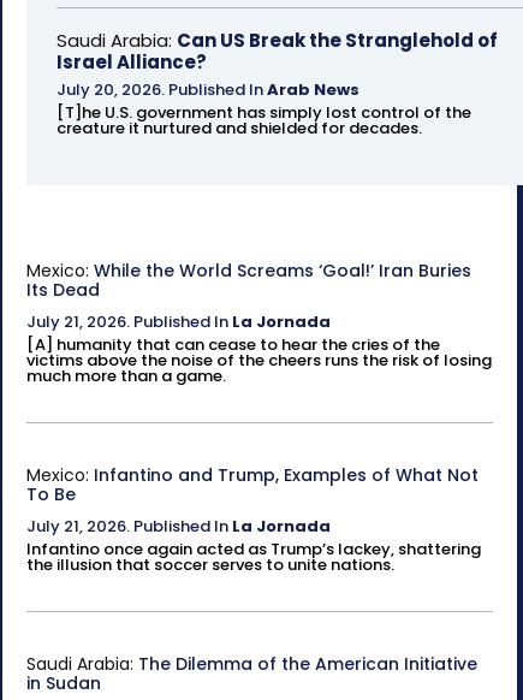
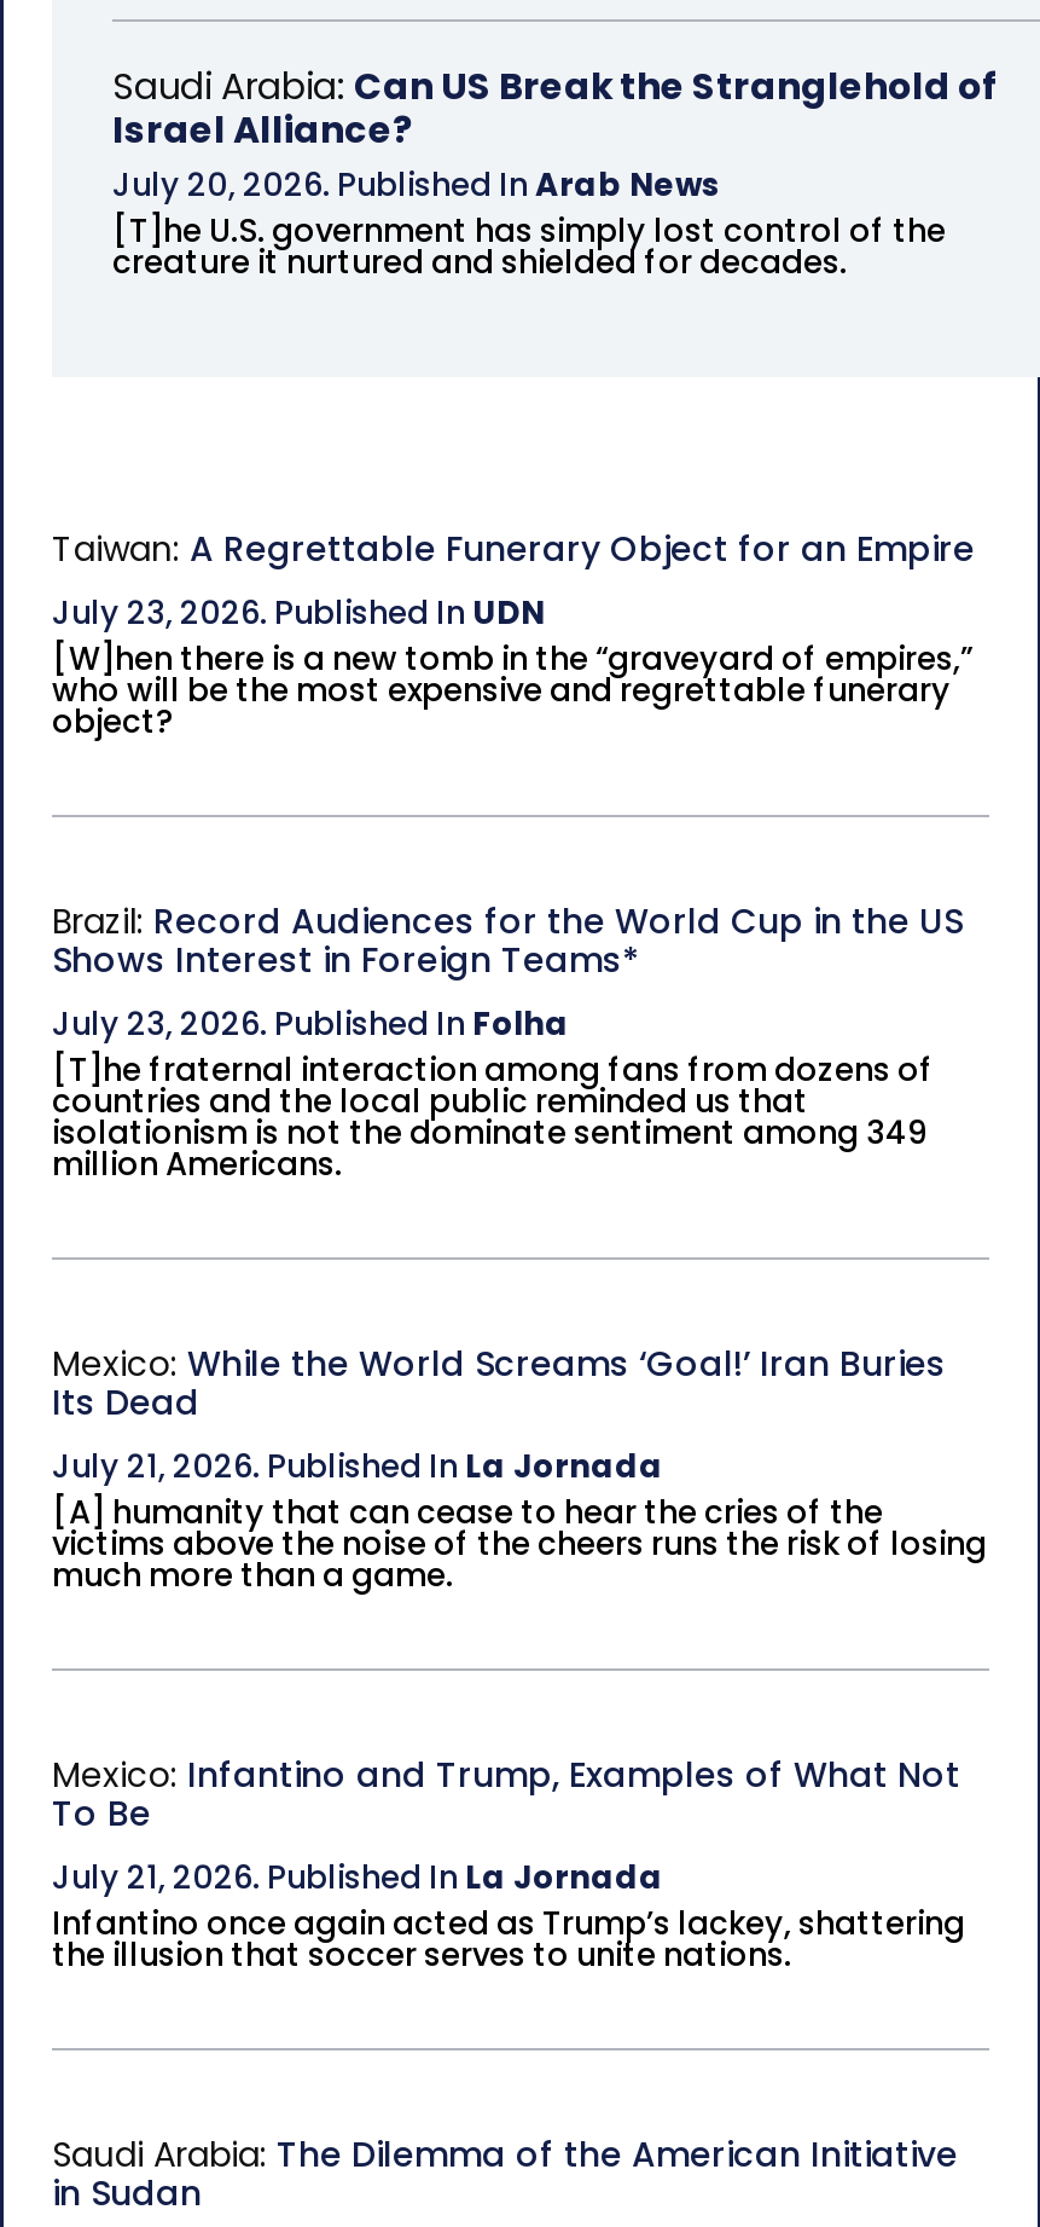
none -> [52,525,975,745] Taiwan: A Regrettable Funerary Object for an Empire | July 23, 2026. Published In UDN | [W]hen there is a new tomb in the “graveyard of empires,” | who will be the most expensive and regrettable funerary | object?
none -> [52,897,963,1187] Brazil: Record Audiences for the World Cup in the US | Shows Interest in Foreign Teams* | July 23, 2026. Published In Folha | [T]he fraternal interaction among fans from dozens of | countries and the local public reminded us that | isolationism is not the dominate sentiment among 349 | million Americans.

